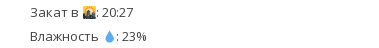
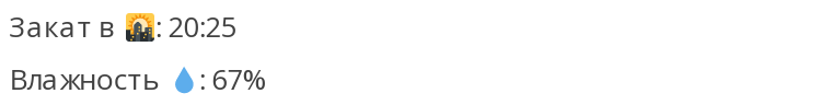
[30,3,133,21] Закат в : 20:27 -> [9,7,236,47] Закат в : 20:25
[30,27,147,45] Влажность : 23% -> [9,60,267,99] Влажность : 67%

